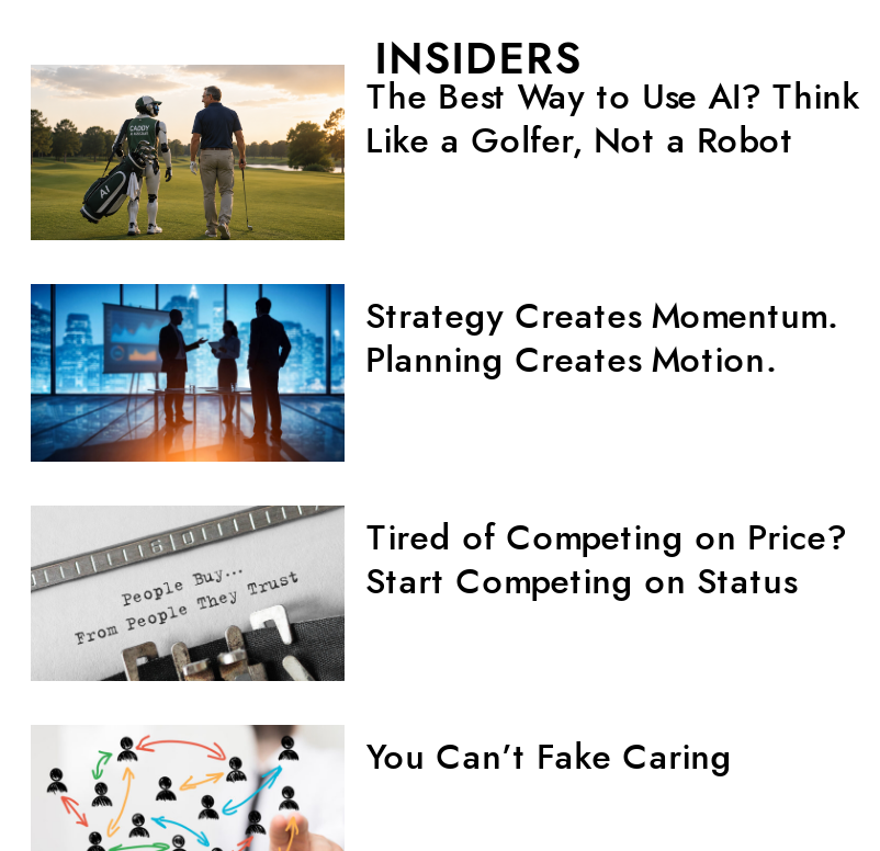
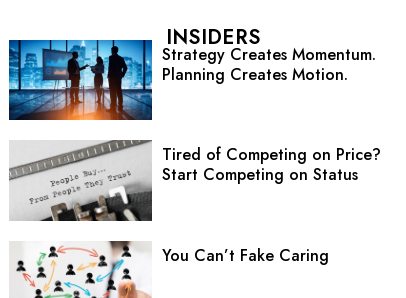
[29,65,860,242] [image] | The Best Way to Use AI? Think | Like a Golfer, Not a Robot -> none

